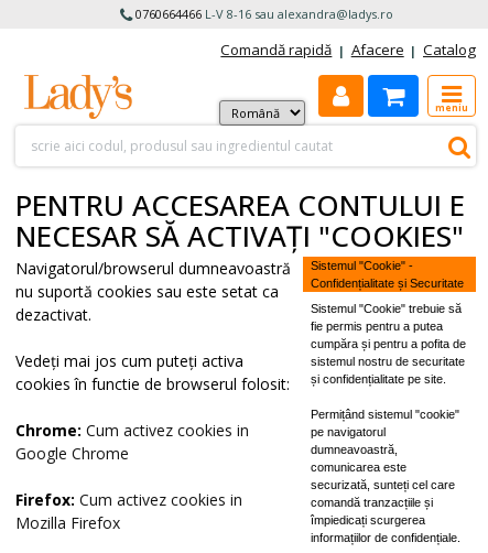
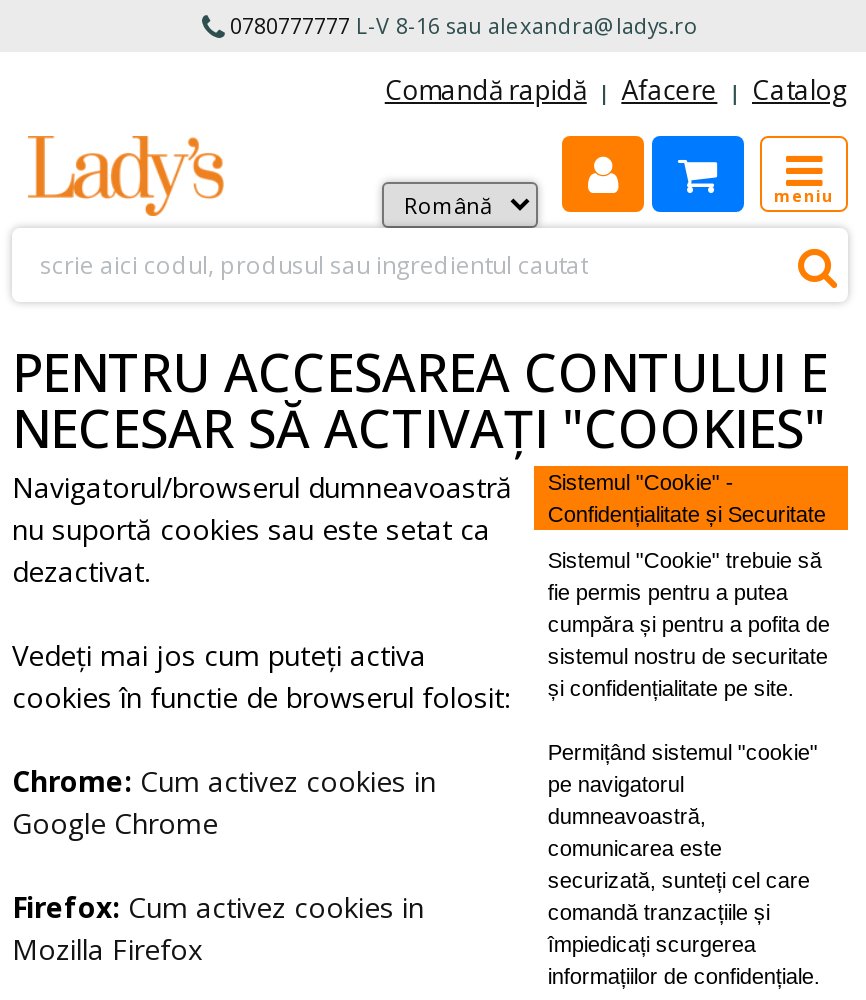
[135,6,393,22] 0760664466 L-V 8-16 sau alexandra@ladys.ro -> [230,10,698,40] 0780777777 L-V 8-16 sau alexandra@ladys.ro

